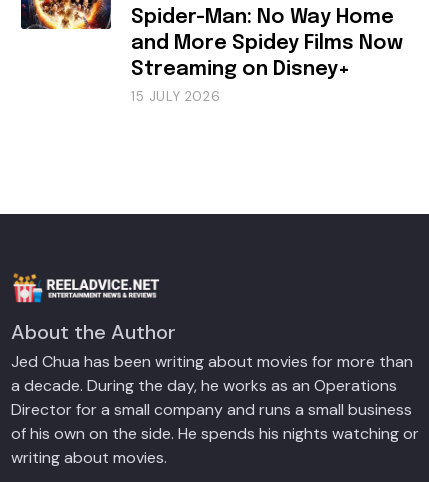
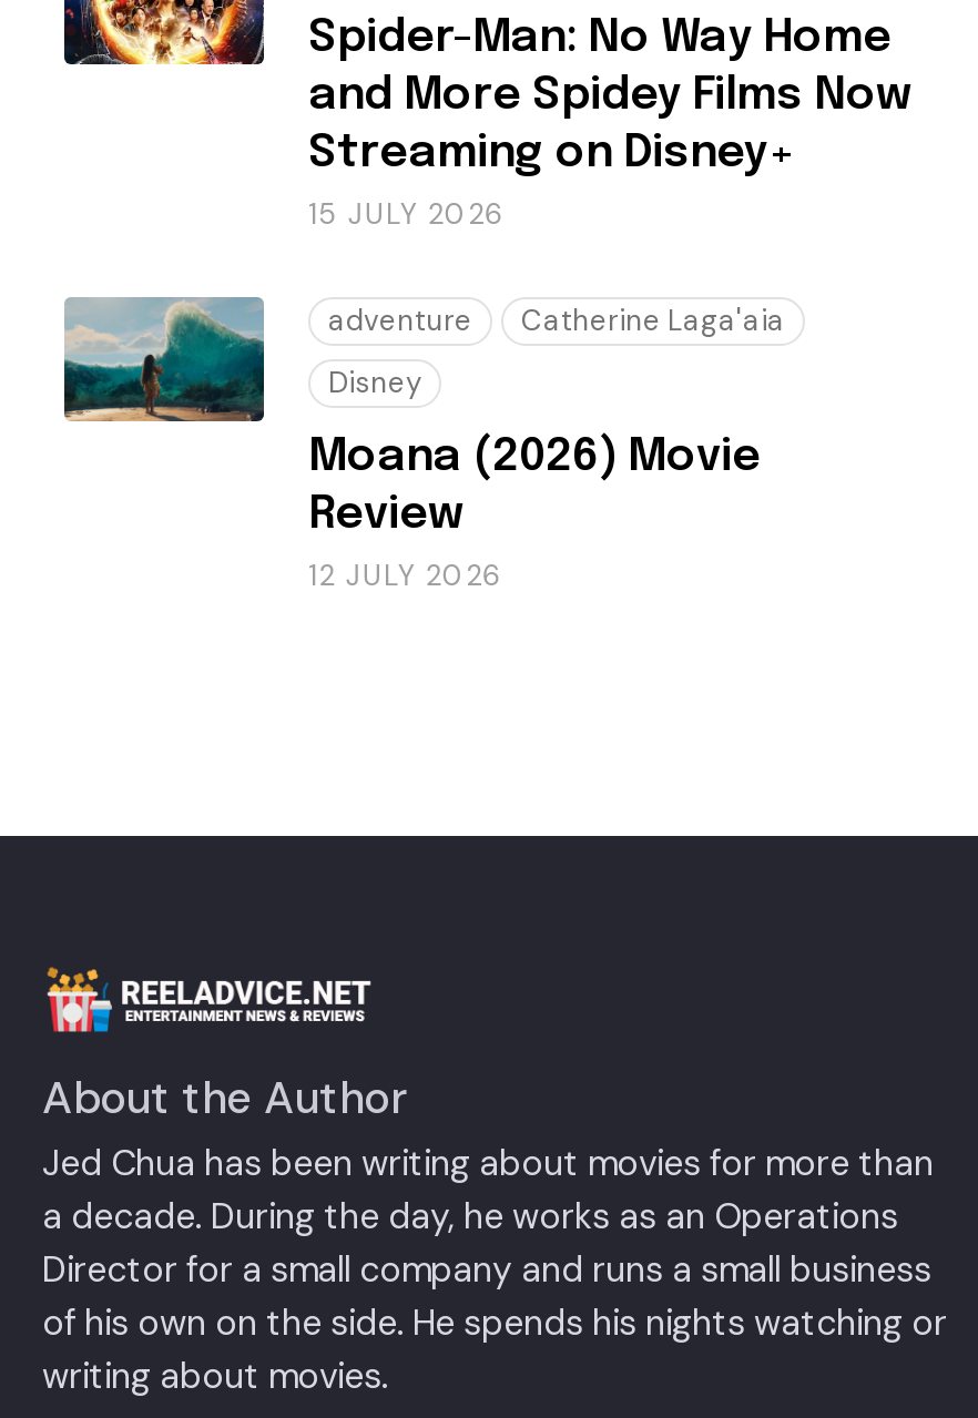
none -> [62,295,785,595] [image] | adventure | Catherine Laga'aia | Disney | Moana (2026) Movie | Review | 12 JULY 2026

